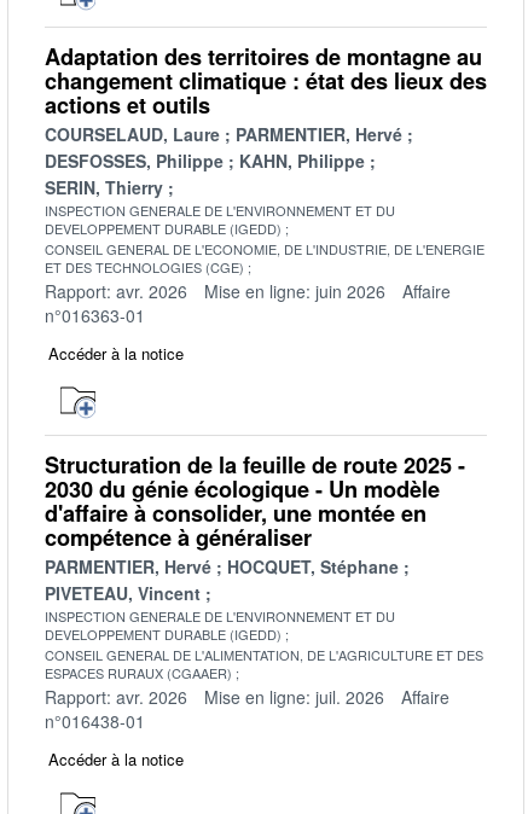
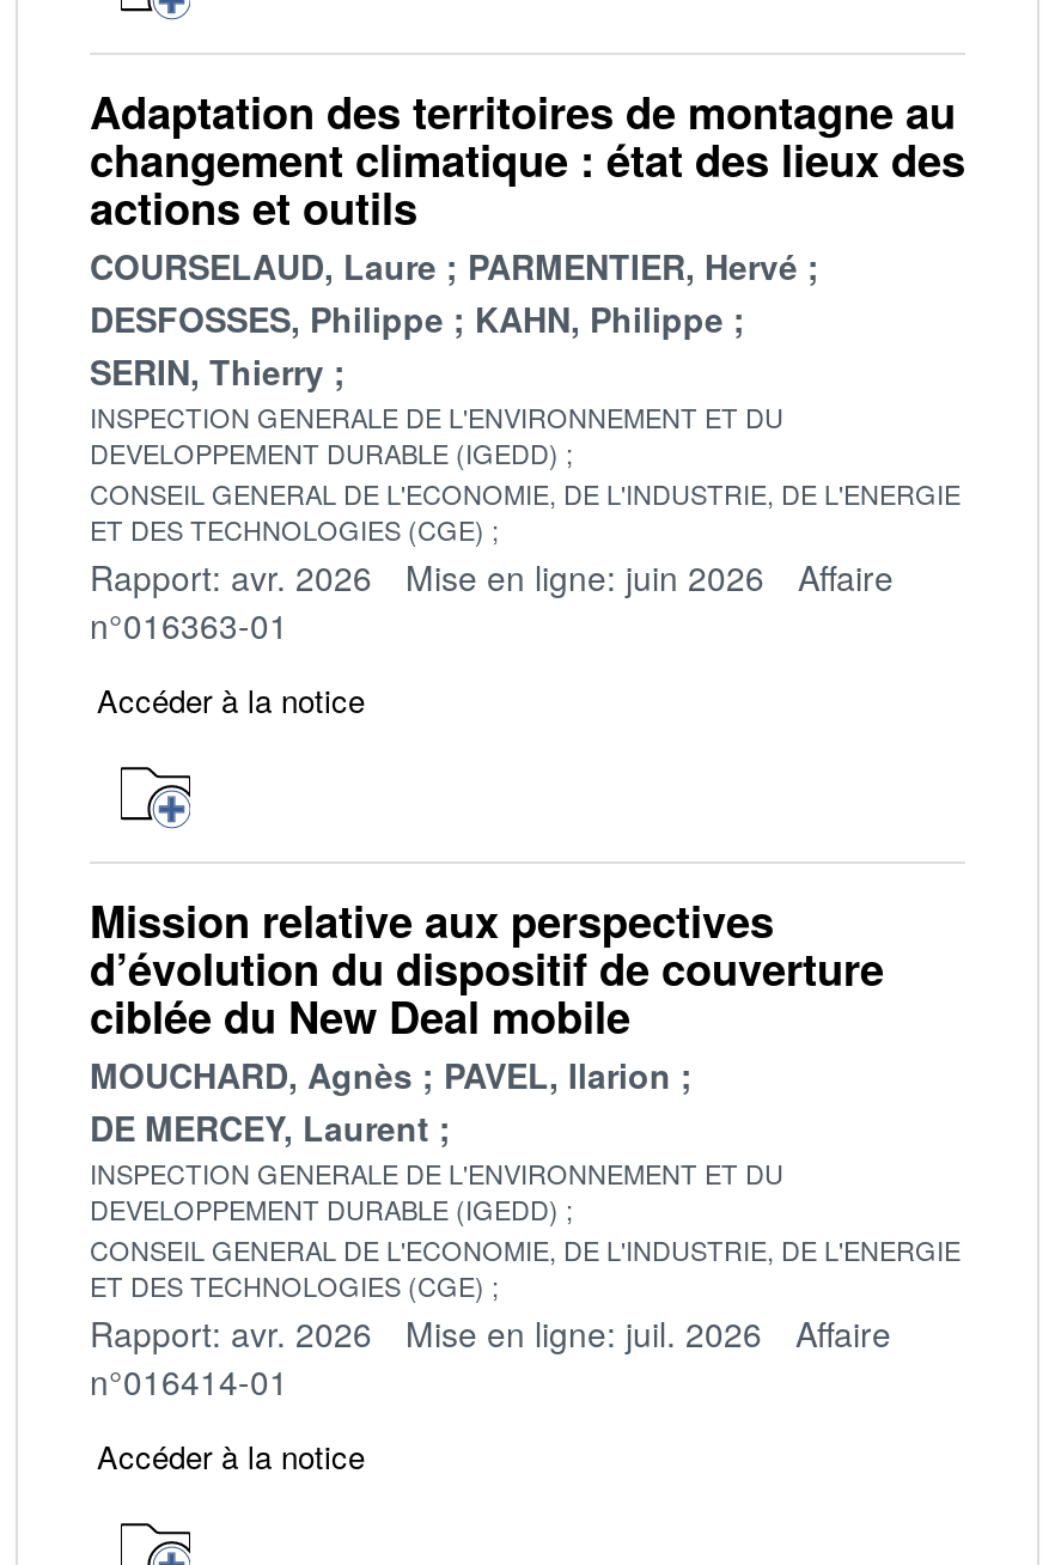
[45,450,465,606] Structuration de la feuille de route 2025 - | 2030 du génie écologique - Un modèle | d'affaire à consolider, une montée en | compétence à généraliser | PARMENTIER, Hervé | HOCQUET, Stéphane | PIVETEAU, Vincent -> [90,891,884,1152] Mission relative aux perspectives | d’évolution du dispositif de couverture | ciblée du New Deal mobile | MOUCHARD, Agnès | PAVEL, Ilarion | DE MERCEY, Laurent
[45,645,483,683] CONSEIL GENERAL DE L'ALIMENTATION, DE L'AGRICULTURE ET DES | ESPACES RURAUX (CGAAER) -> [90,1231,961,1305] CONSEIL GENERAL DE L'ECONOMIE, DE L'INDUSTRIE, DE L'ENERGIE | ET DES TECHNOLOGIES (CGE)
[45,709,145,734] n°016438-01 -> [90,1358,288,1406] n°016414-01

